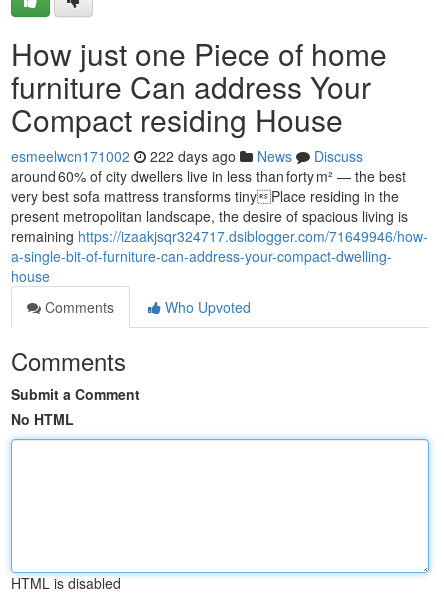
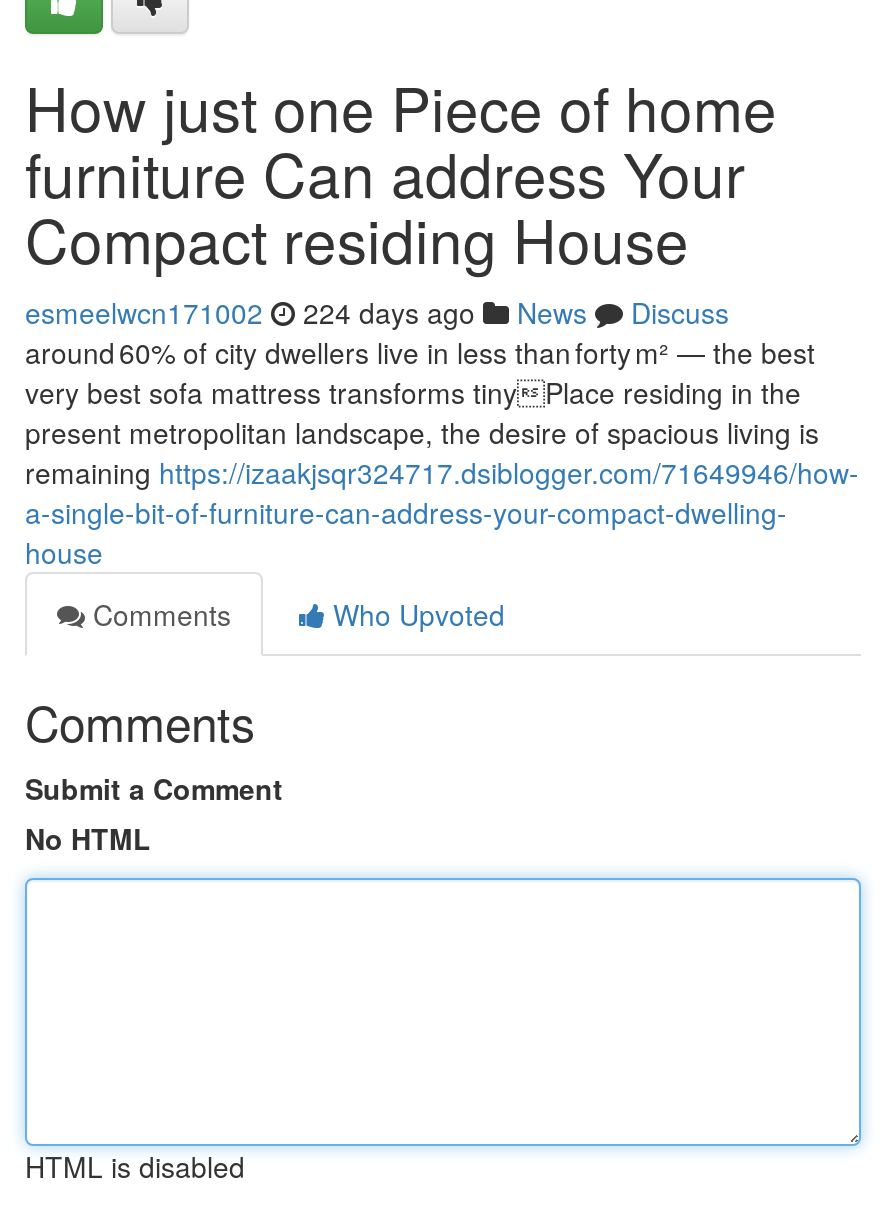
[11,146,363,166] esmeelwcn171002 222 days ago News Discuss -> [25,292,729,332] esmeelwcn171002 224 days ago News Discuss

